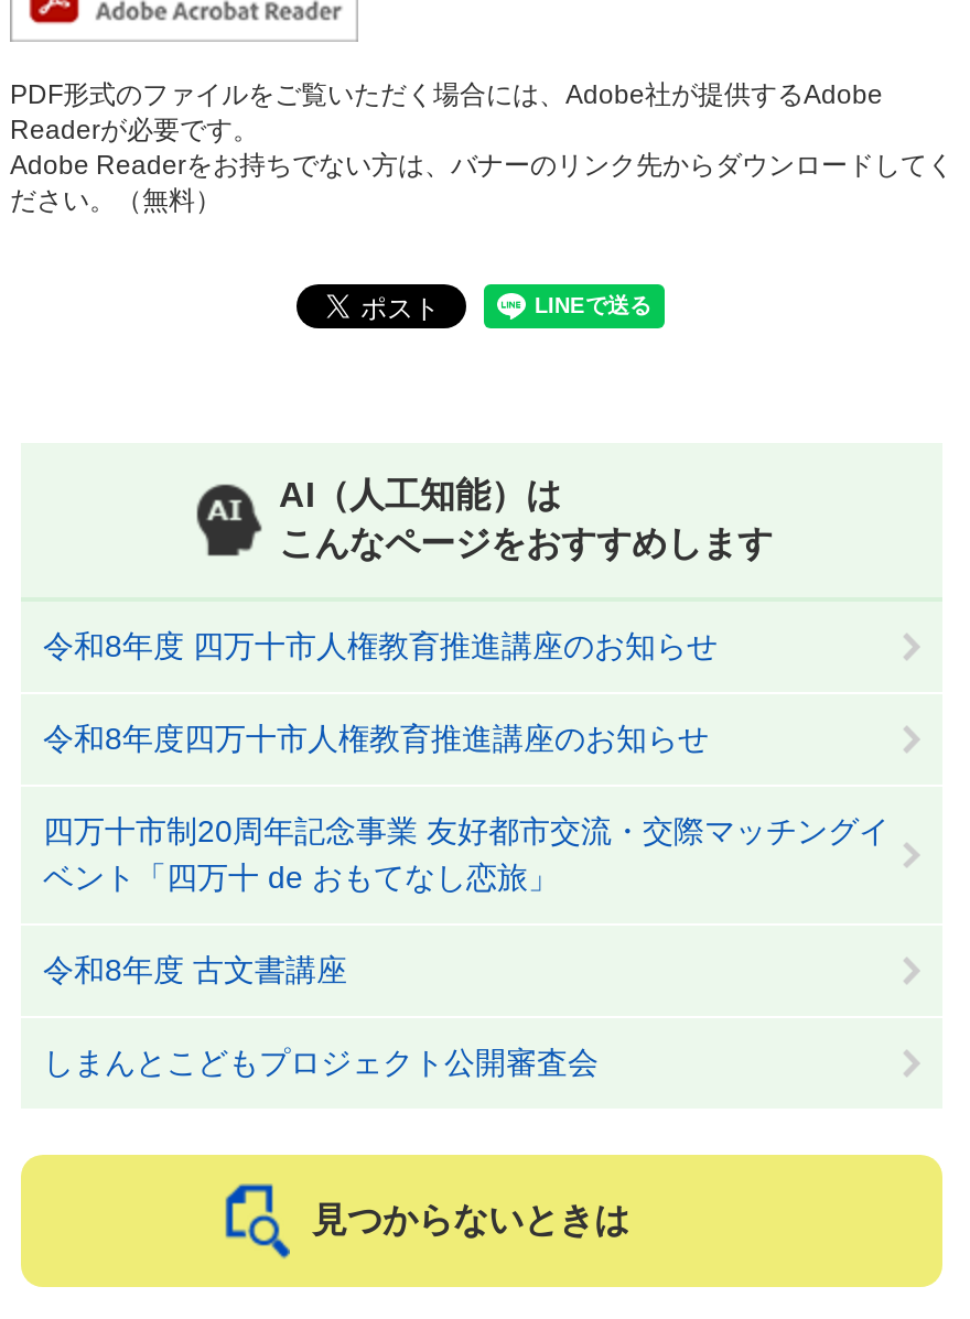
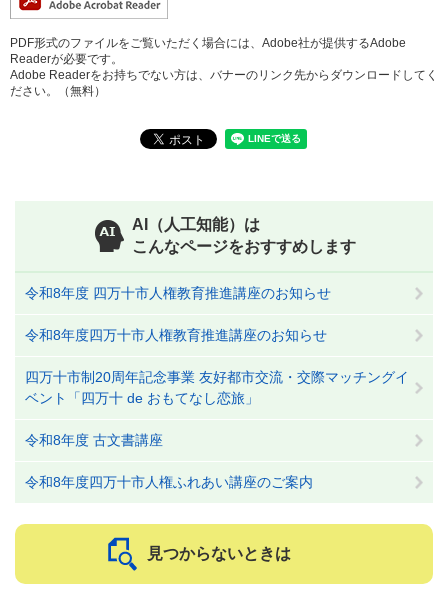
[43,1044,599,1079] しまんとこどもプロジェクト公開審査会 -> [25,474,313,490] 令和8年度四万十市人権ふれあい講座のご案内

